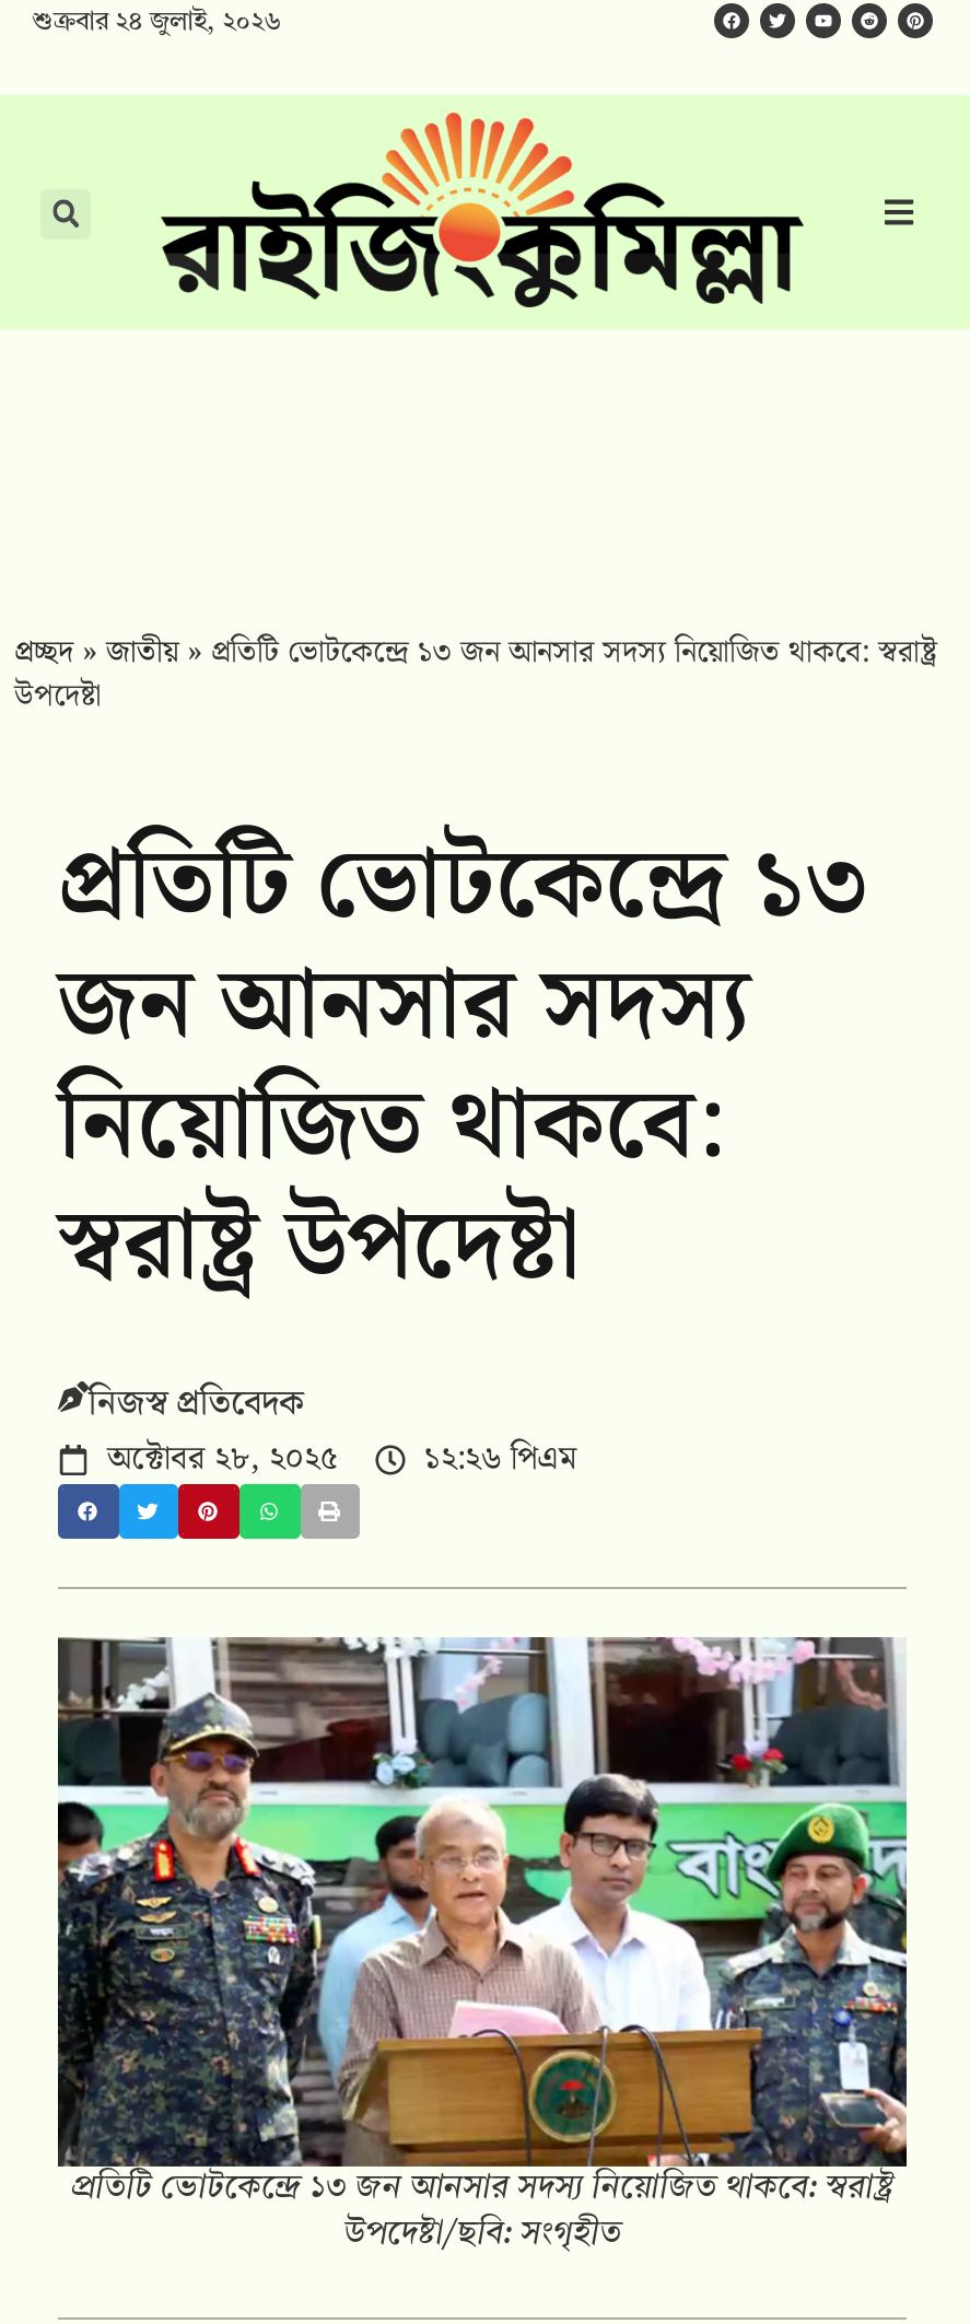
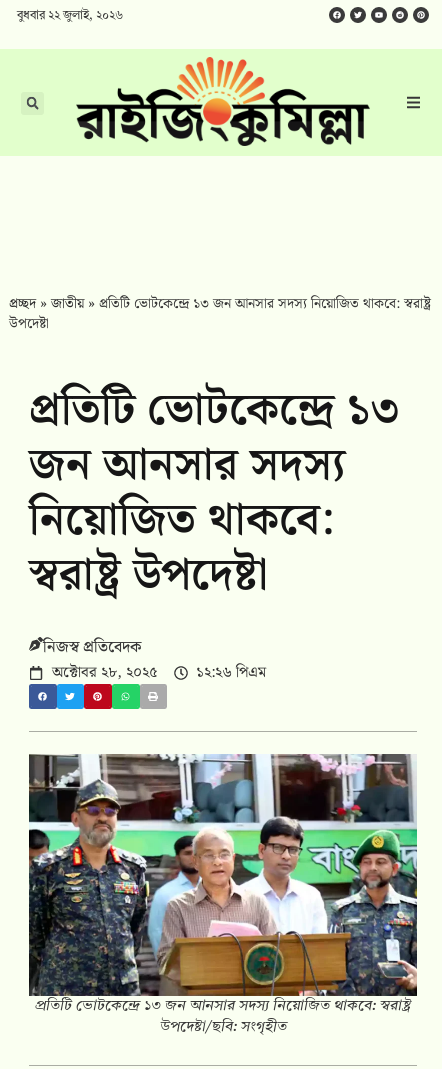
[32,10,281,36] শুক্রবার ২৪ জুলাই, ২০২৬ -> [17,10,123,22] বুধবার ২২ জুলাই, ২০২৬

